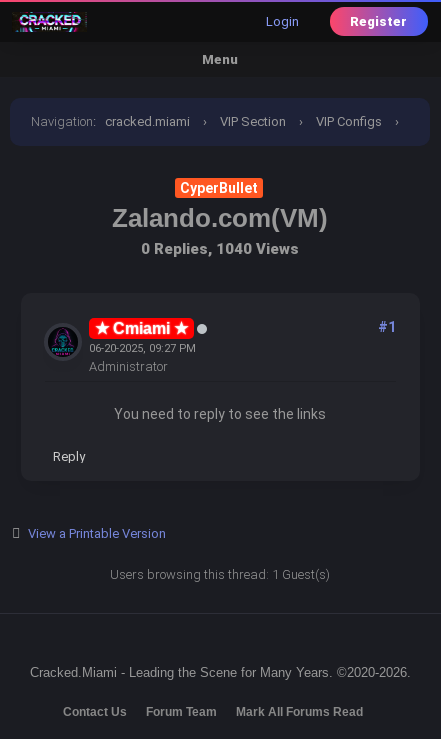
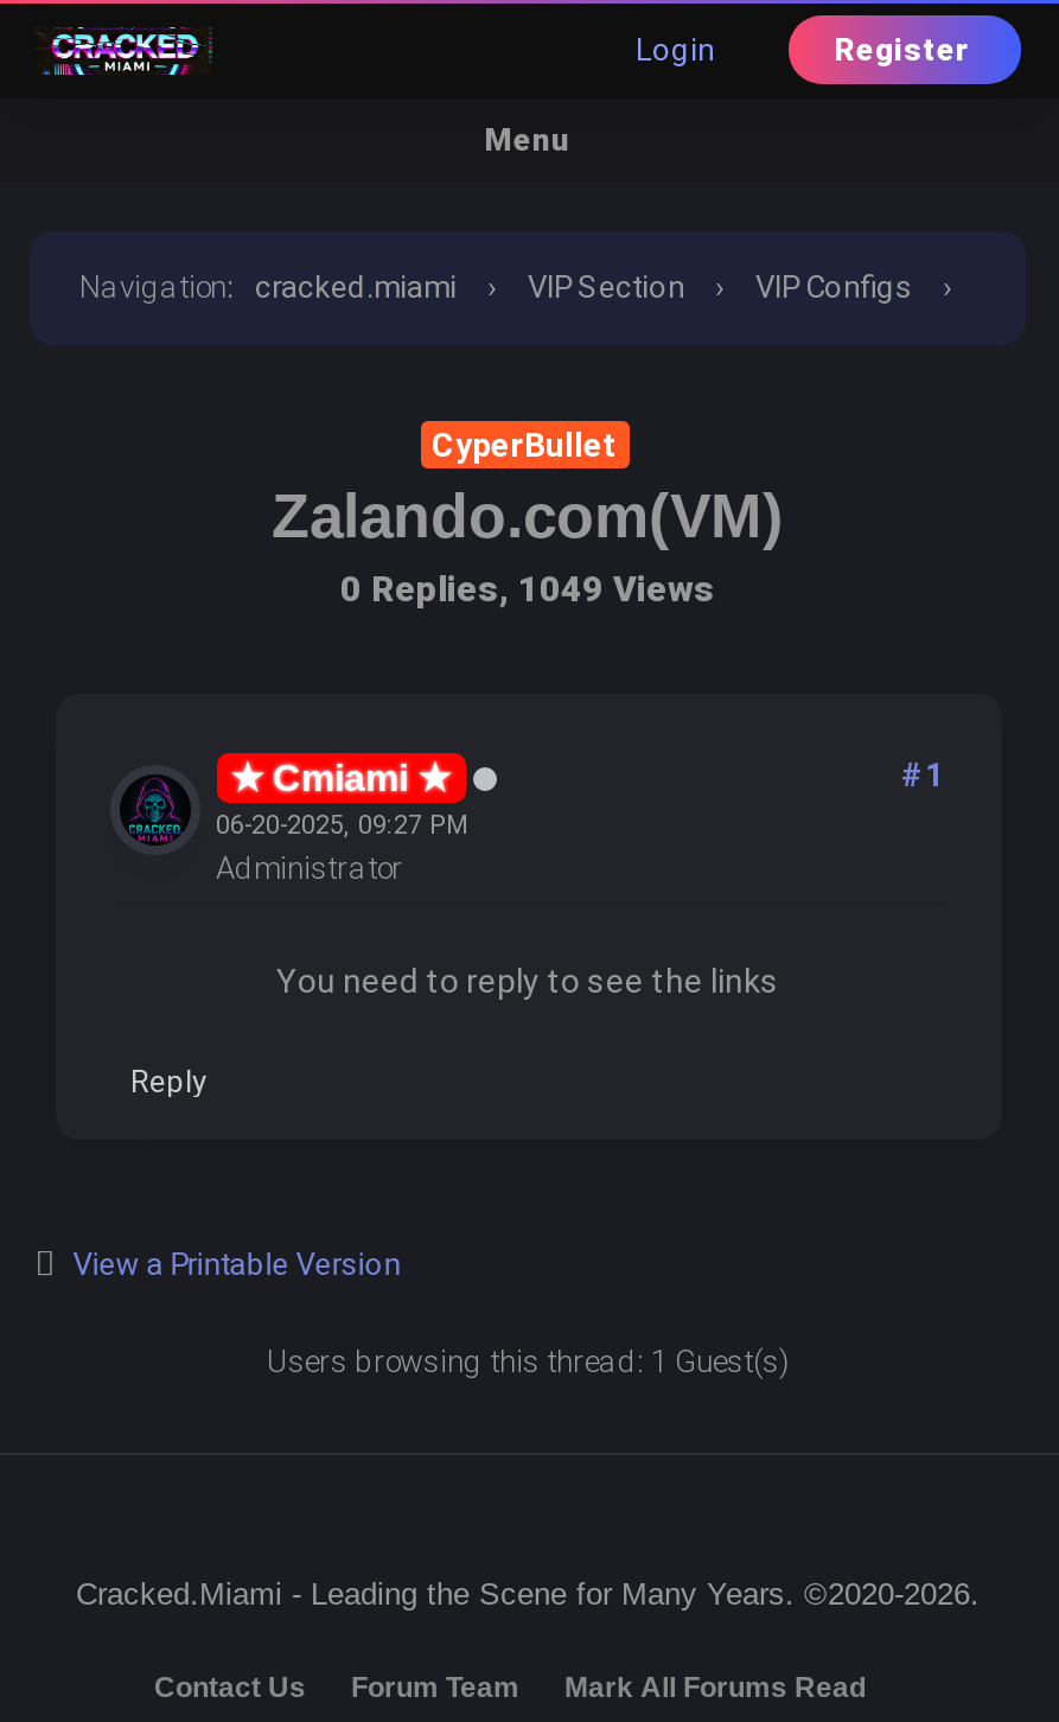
[141,240,299,258] 0 Replies, 1040 Views -> [340,568,715,611] 0 Replies, 1049 Views

